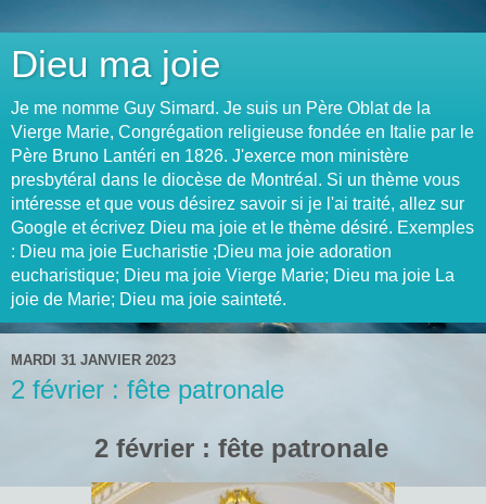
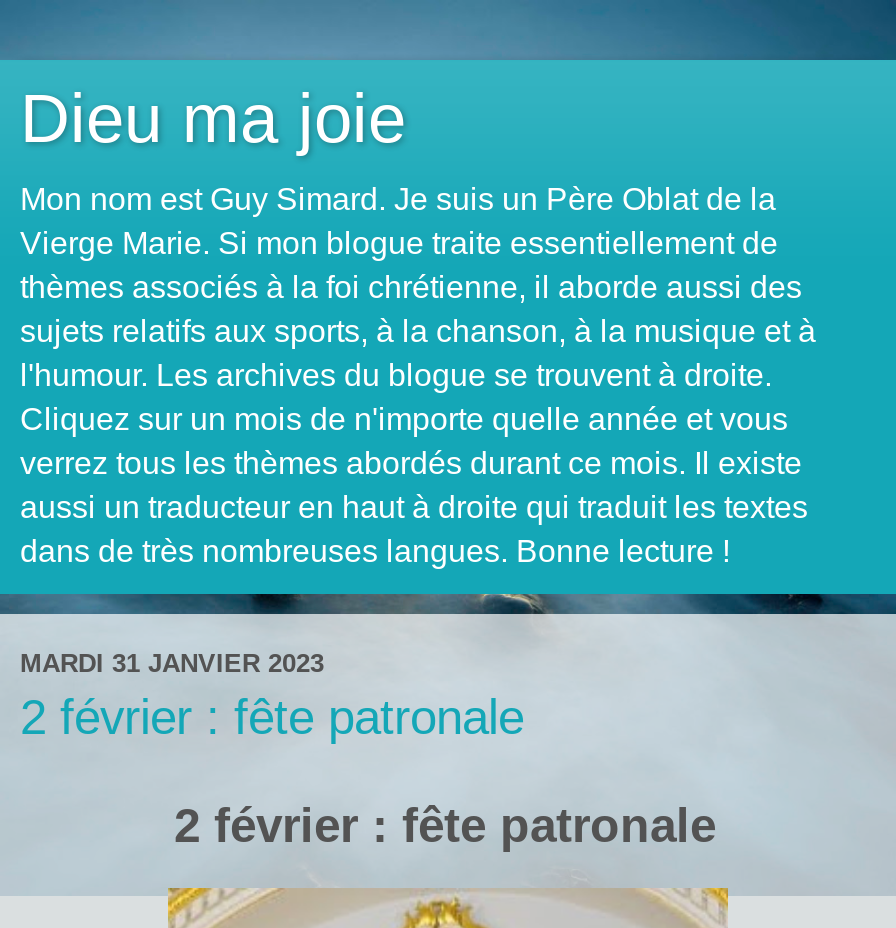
[11,99,474,308] Je me nomme Guy Simard. Je suis un Père Oblat de la | Vierge Marie, Congrégation religieuse fondée en Italie par le | Père Bruno Lantéri en 1826. J'exerce mon ministère | presbytéral dans le diocèse de Montréal. Si un thème vous | intéresse et que vous désirez savoir si je l'ai traité, allez sur | Google et écrivez Dieu ma joie et le thème désiré. Exemples | : Dieu ma joie Eucharistie ;Dieu ma joie adoration | eucharistique; Dieu ma joie Vierge Marie; Dieu ma joie La | joie de Marie; Dieu ma joie sainteté. -> [20,182,816,568] Mon nom est Guy Simard. Je suis un Père Oblat de la | Vierge Marie. Si mon blogue traite essentiellement de | thèmes associés à la foi chrétienne, il aborde aussi des | sujets relatifs aux sports, à la chanson, à la musique et à | l'humour. Les archives du blogue se trouvent à droite. | Cliquez sur un mois de n'importe quelle année et vous | verrez tous les thèmes abordés durant ce mois. Il existe | aussi un traducteur en haut à droite qui traduit les textes | dans de très nombreuses langues. Bonne lecture !

